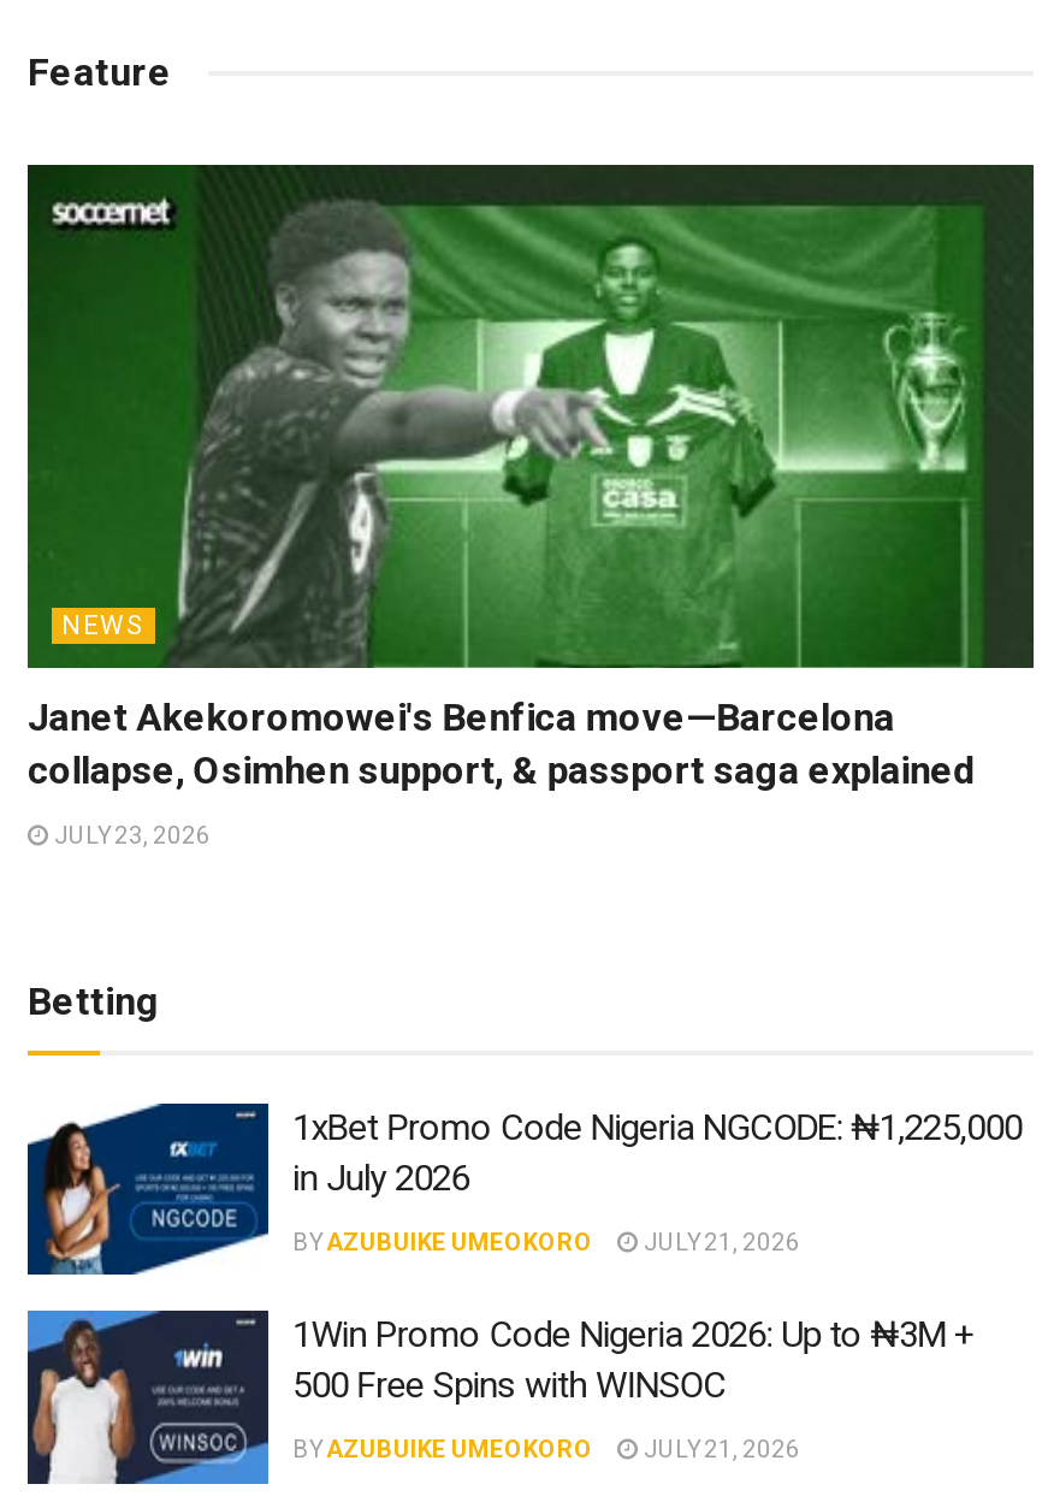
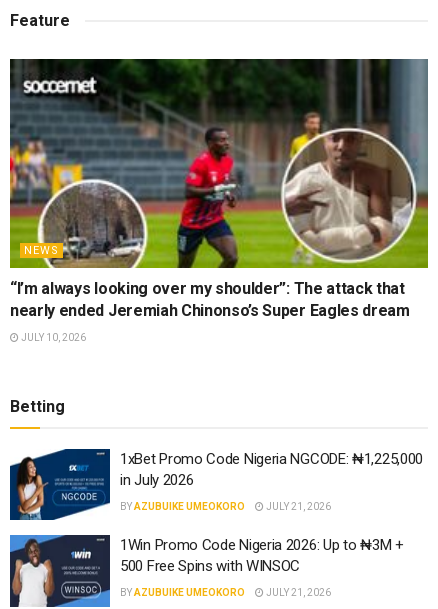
[25,162,1036,792] [image] | Janet Akekoromowei's Benfica move—Barcelona | collapse, Osimhen support, & passport saga explained -> [9,58,429,320] [image] | “I’m always looking over my shoulder”: The attack that | nearly ended Jeremiah Chinonso’s Super Eagles dream
[49,821,211,848] JULY 23, 2026 -> [19,332,86,343] JULY 10, 2026

